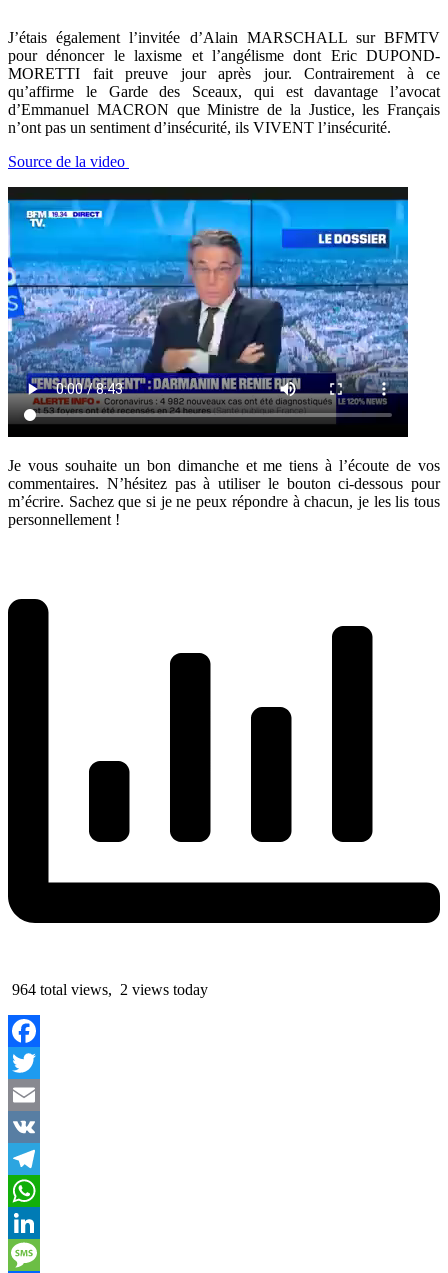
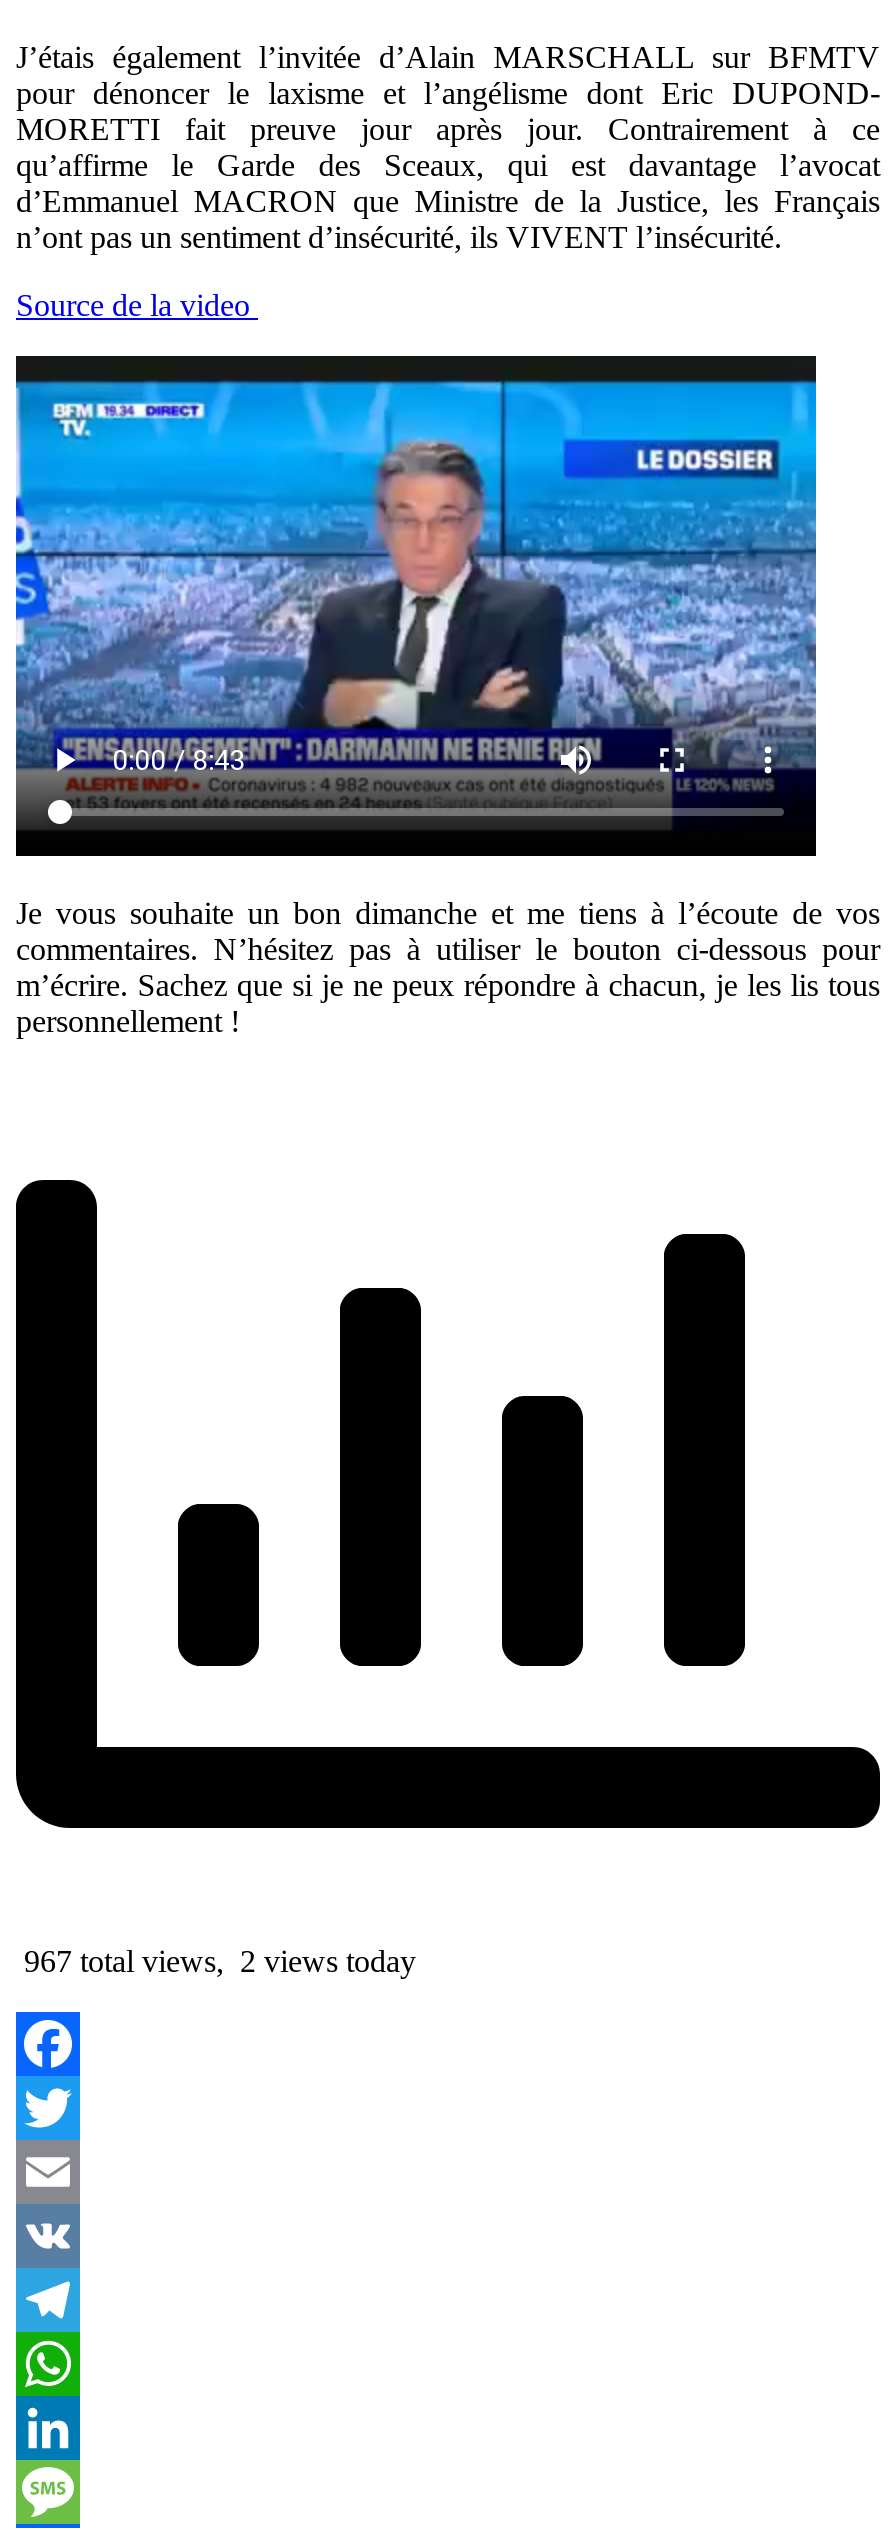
[8,981,208,998] 964 total views, 2 views today -> [16,1944,416,1978] 967 total views, 2 views today

